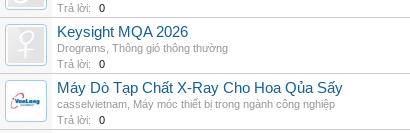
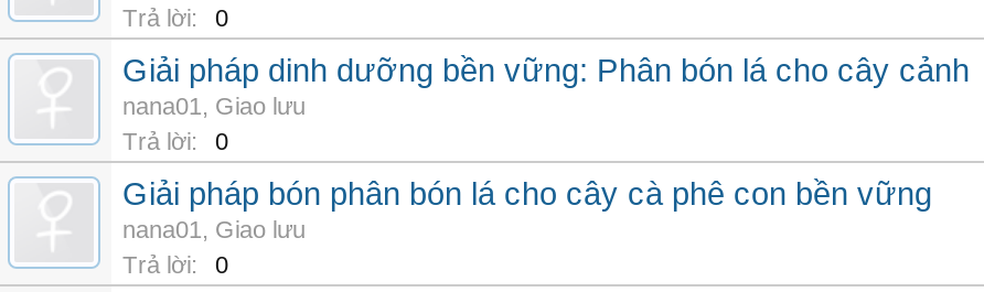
[57,24,228,54] Keysight MQA 2026 | Drograms, Thông gió thông thường -> [122,53,970,119] Giải pháp dinh dưỡng bền vững: Phân bón lá cho cây cảnh | nana01, Giao lưu
[9,83,43,119] [image] -> none
[57,80,343,110] Máy Dò Tạp Chất X-Ray Cho Hoa Qủa Sấy | casselvietnam, Máy móc thiết bị trong ngành công nghiệp -> [122,176,932,242] Giải pháp bón phân bón lá cho cây cà phê con bền vững | nana01, Giao lưu

